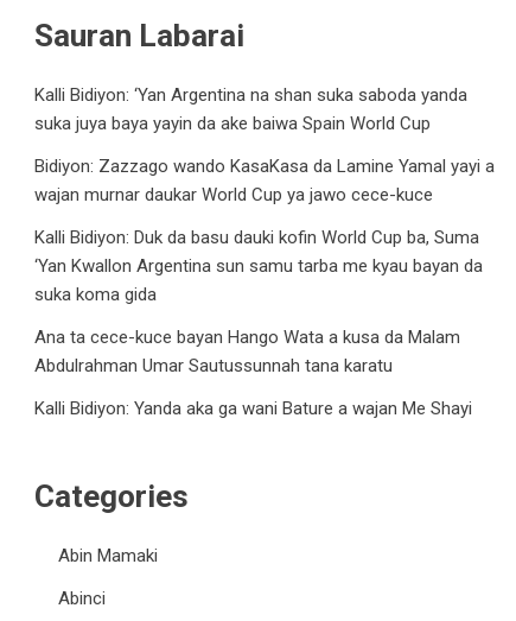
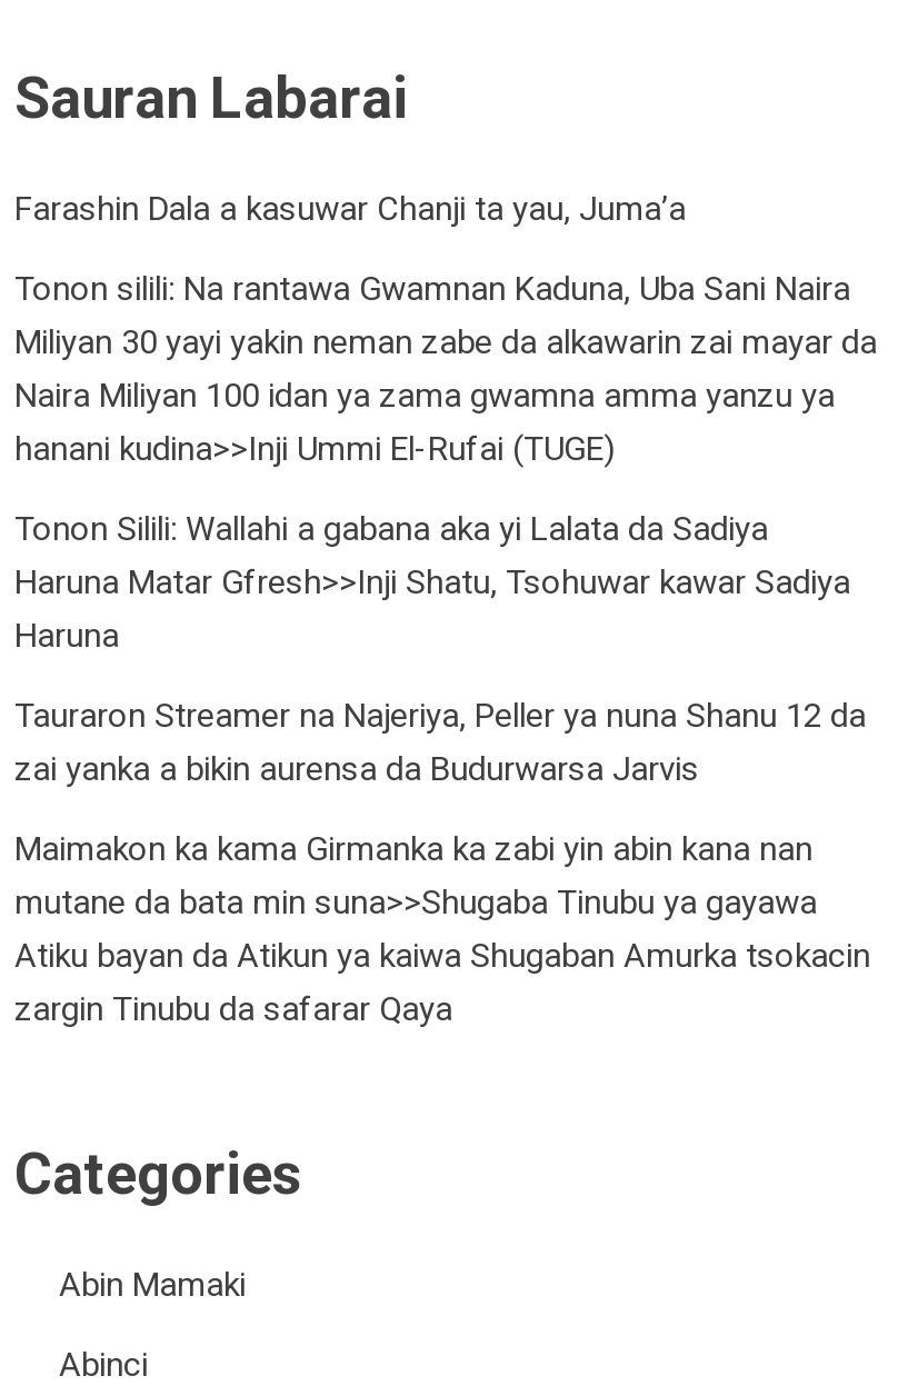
[34,84,467,134] Kalli Bidiyon: ‘Yan Argentina na shan suka saboda yanda | suka juya baya yayin da ake baiwa Spain World Cup -> [14,189,686,229] Farashin Dala a kasuwar Chanji ta yau, Juma’a
[34,156,495,205] Bidiyon: Zazzago wando KasaKasa da Lamine Yamal yayi a | wajan murnar daukar World Cup ya jawo cece-kuce -> [14,269,877,469] Tonon silili: Na rantawa Gwamnan Kaduna, Uba Sani Naira | Miliyan 30 yayi yakin neman zabe da alkawarin zai mayar da | Naira Miliyan 100 idan ya zama gwamna amma yanzu ya | hanani kudina>>Inji Ummi El-Rufai (TUGE)
[34,227,483,305] Kalli Bidiyon: Duk da basu dauki kofin World Cup ba, Suma | ‘Yan Kwallon Argentina sun samu tarba me kyau bayan da | suka koma gida -> [14,509,850,656] Tonon Silili: Wallahi a gabana aka yi Lalata da Sadiya | Haruna Matar Gfresh>>Inji Shatu, Tsohuwar kawar Sadiya | Haruna
[34,327,460,376] Ana ta cece-kuce bayan Hango Wata a kusa da Malam | Abdulrahman Umar Sautussunnah tana karatu -> [14,696,866,789] Tauraron Streamer na Najeriya, Peller ya nuna Shanu 12 da | zai yanka a bikin aurensa da Budurwarsa Jarvis
[34,398,472,419] Kalli Bidiyon: Yanda aka ga wani Bature a wajan Me Shayi -> [14,829,870,1029] Maimakon ka kama Girmanka ka zabi yin abin kana nan | mutane da bata min suna>>Shugaba Tinubu ya gayawa | Atiku bayan da Atikun ya kaiwa Shugaban Amurka tsokacin | zargin Tinubu da safarar Qaya

